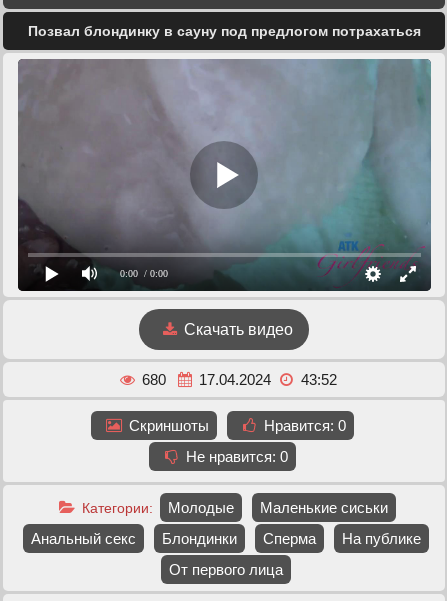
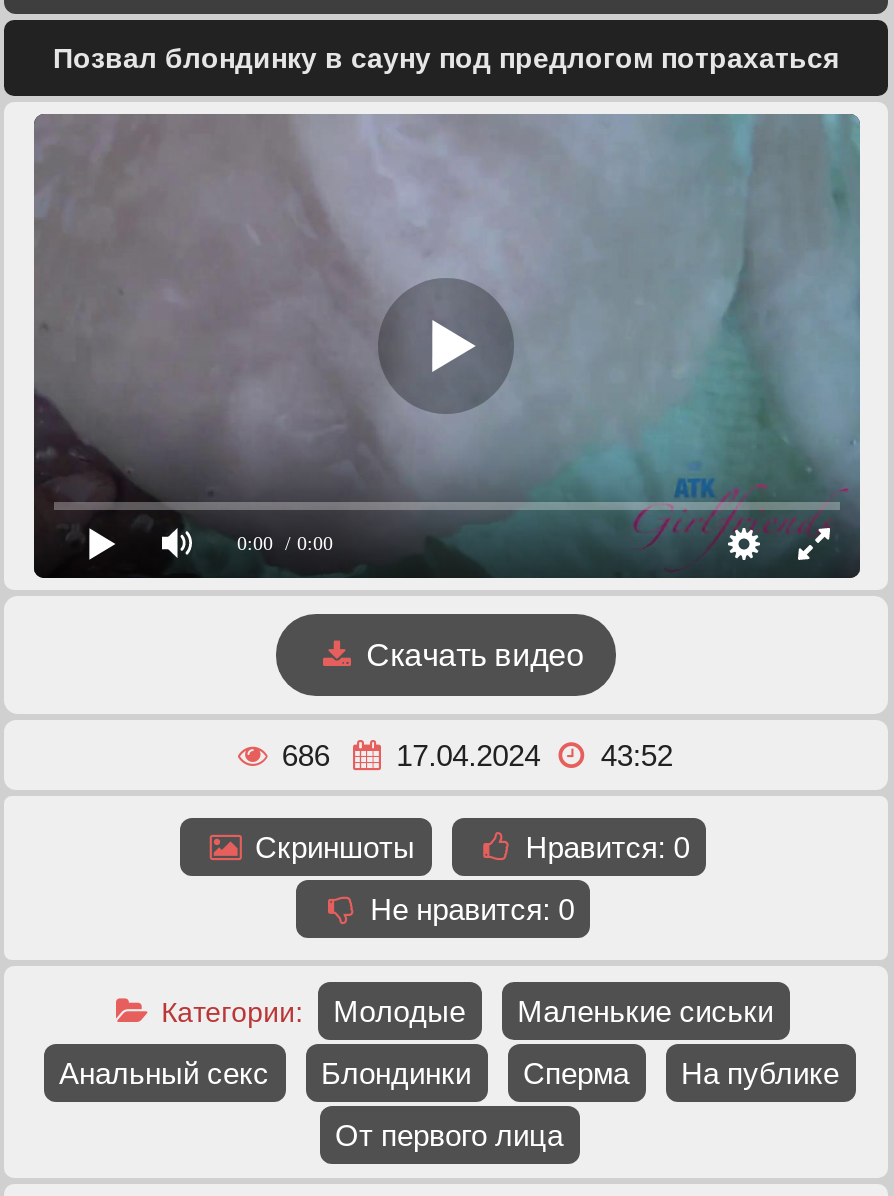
[138,371,337,388] 680 17.04.2024 43:52 -> [274,739,673,773] 686 17.04.2024 43:52

